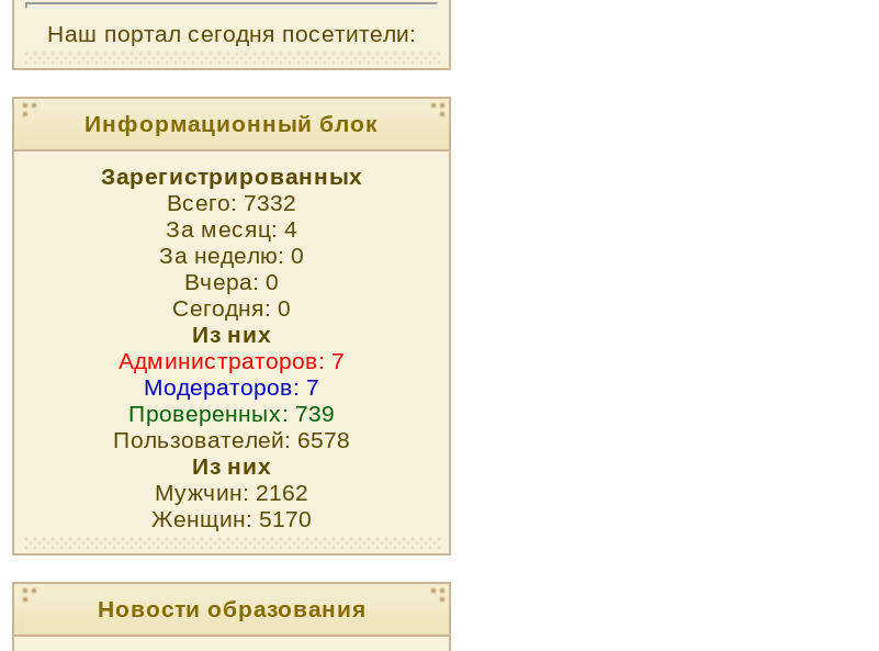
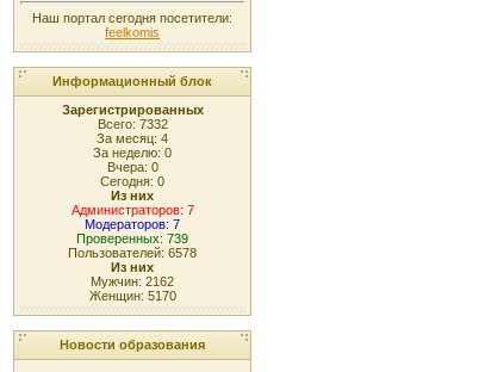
none -> [105,25,160,40] feelkomis

